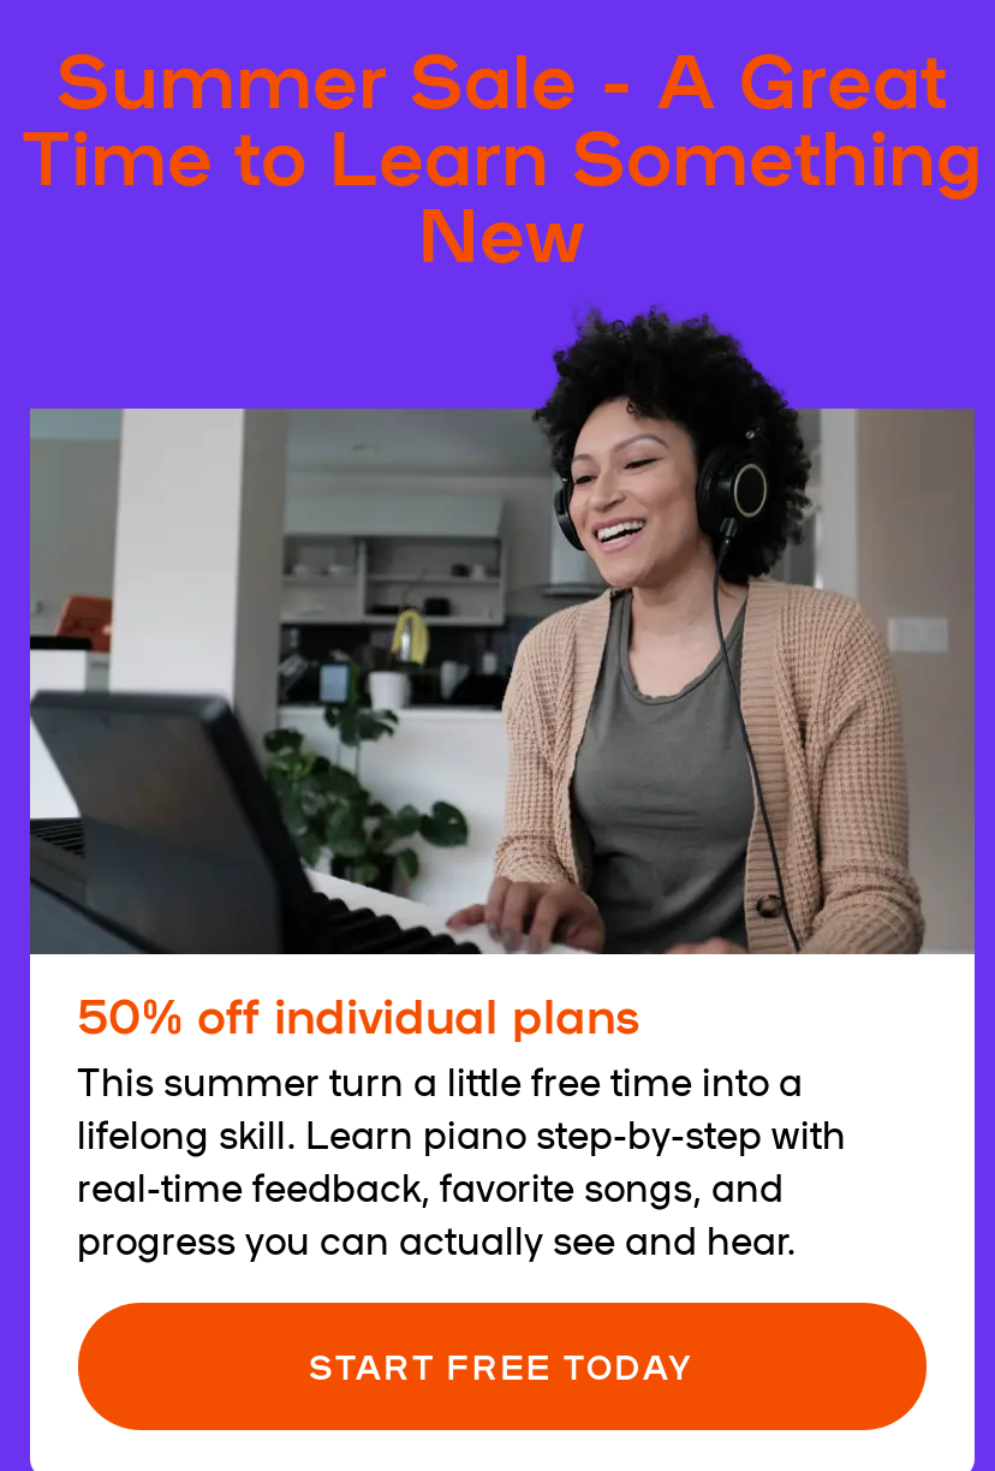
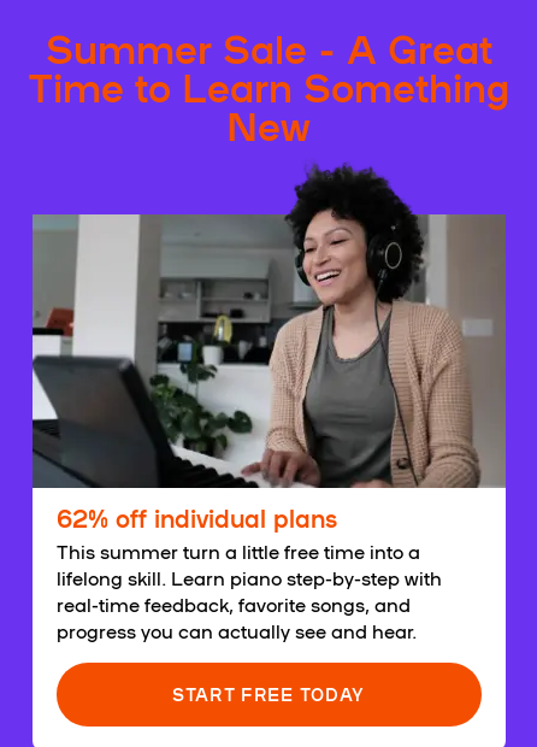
[77,977,639,1044] 50% off individual plans -> [56,499,337,533] 62% off individual plans

